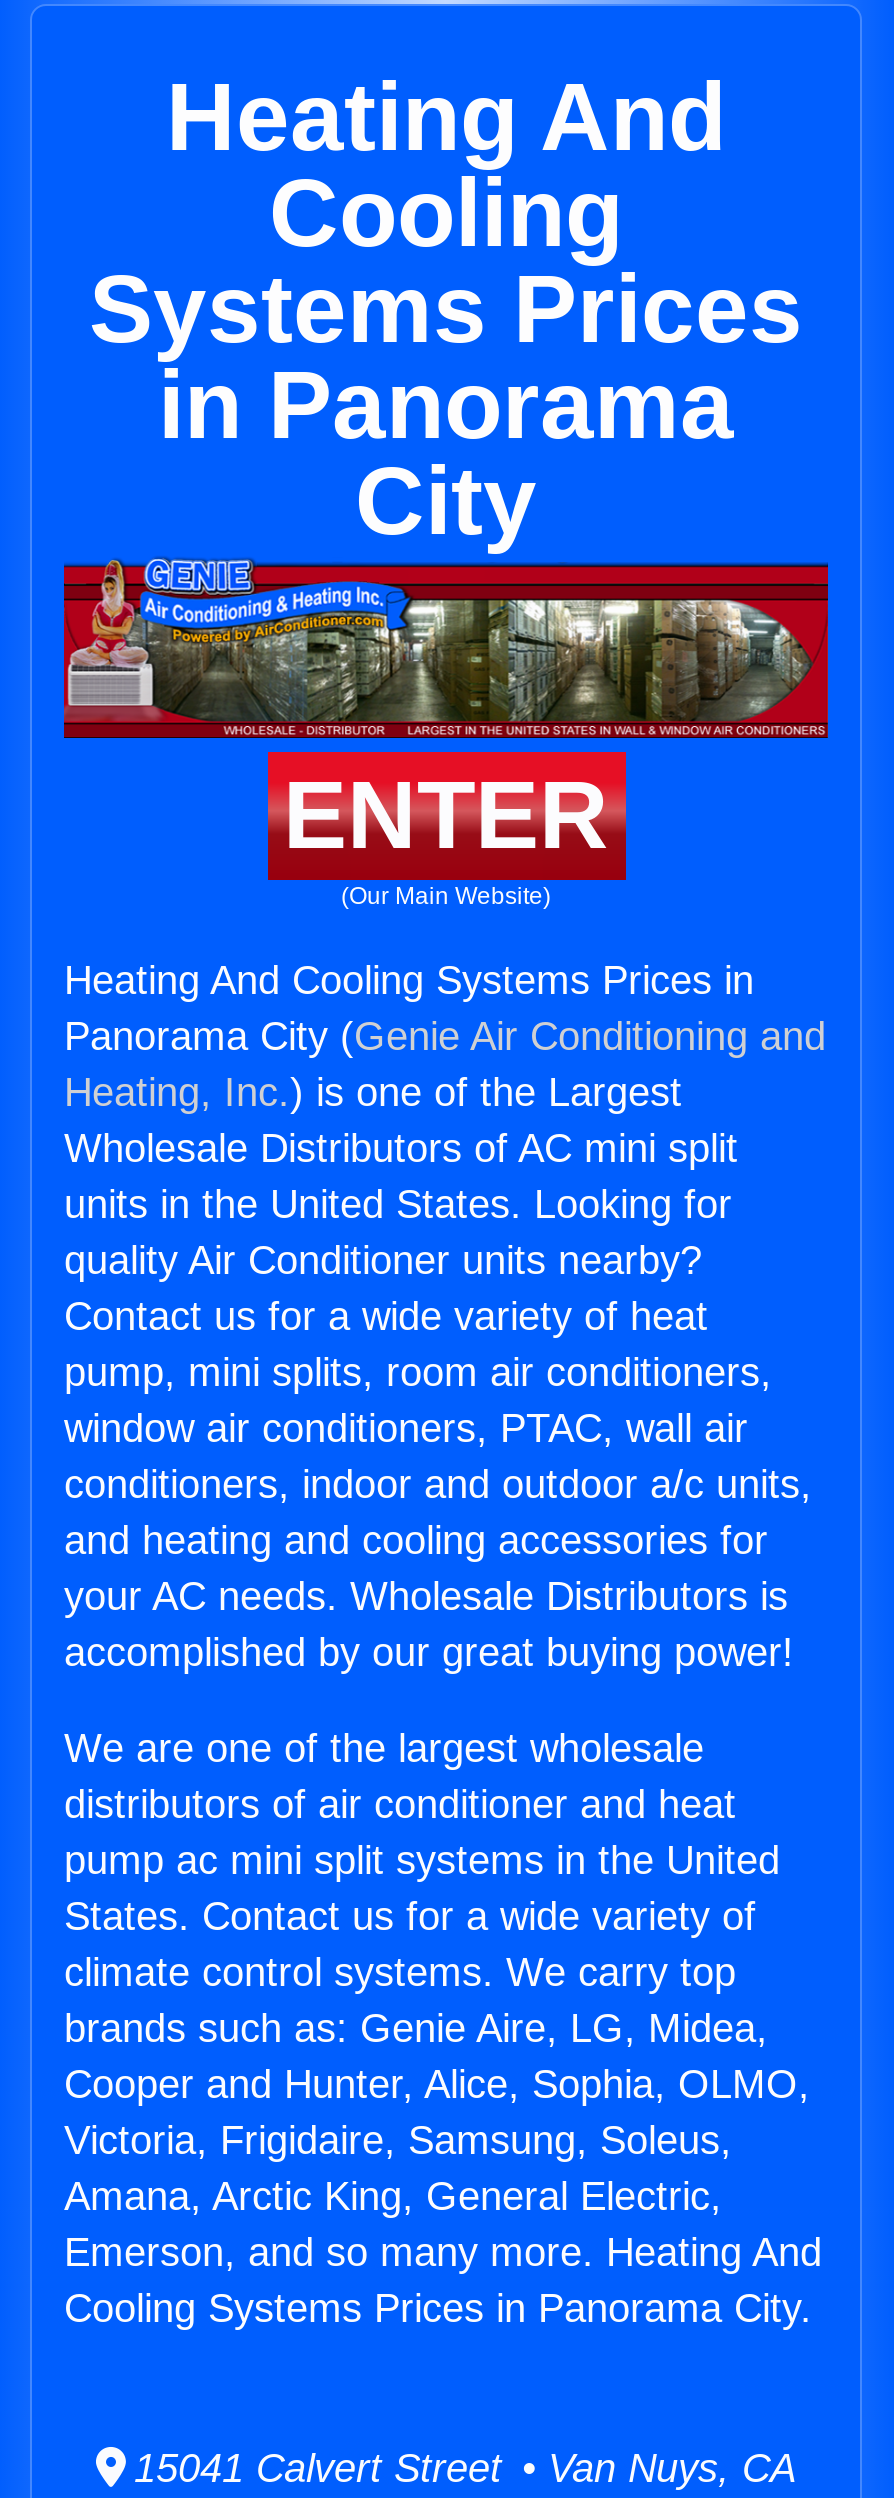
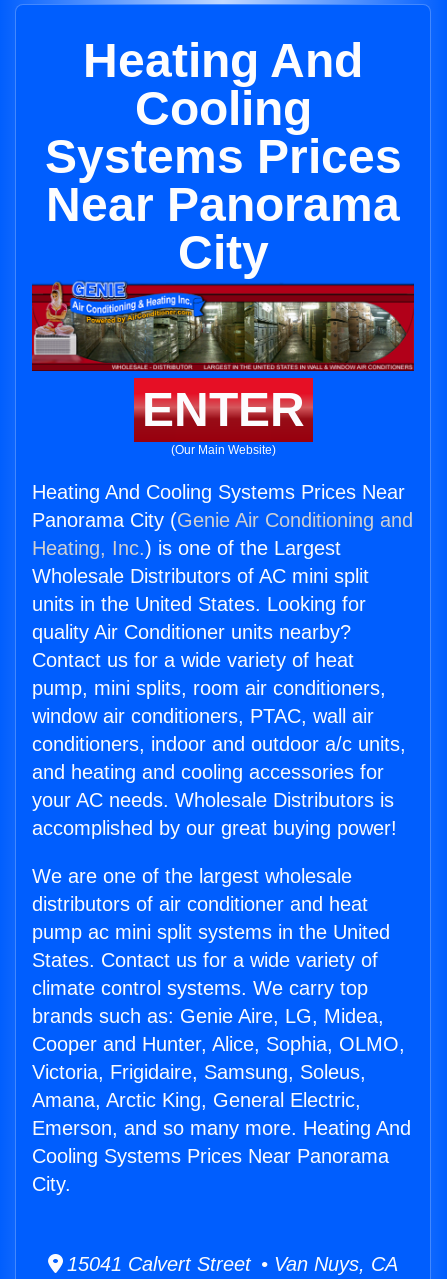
[158,352,734,458] in Panorama -> [46,178,400,231] Near Panorama
[64,958,754,1002] Heating And Cooling Systems Prices in -> [32,481,405,503] Heating And Cooling Systems Prices Near
[64,2286,812,2330] Cooling Systems Prices in Panorama City. -> [32,1145,389,1195] Cooling Systems Prices Near Panorama | City.

